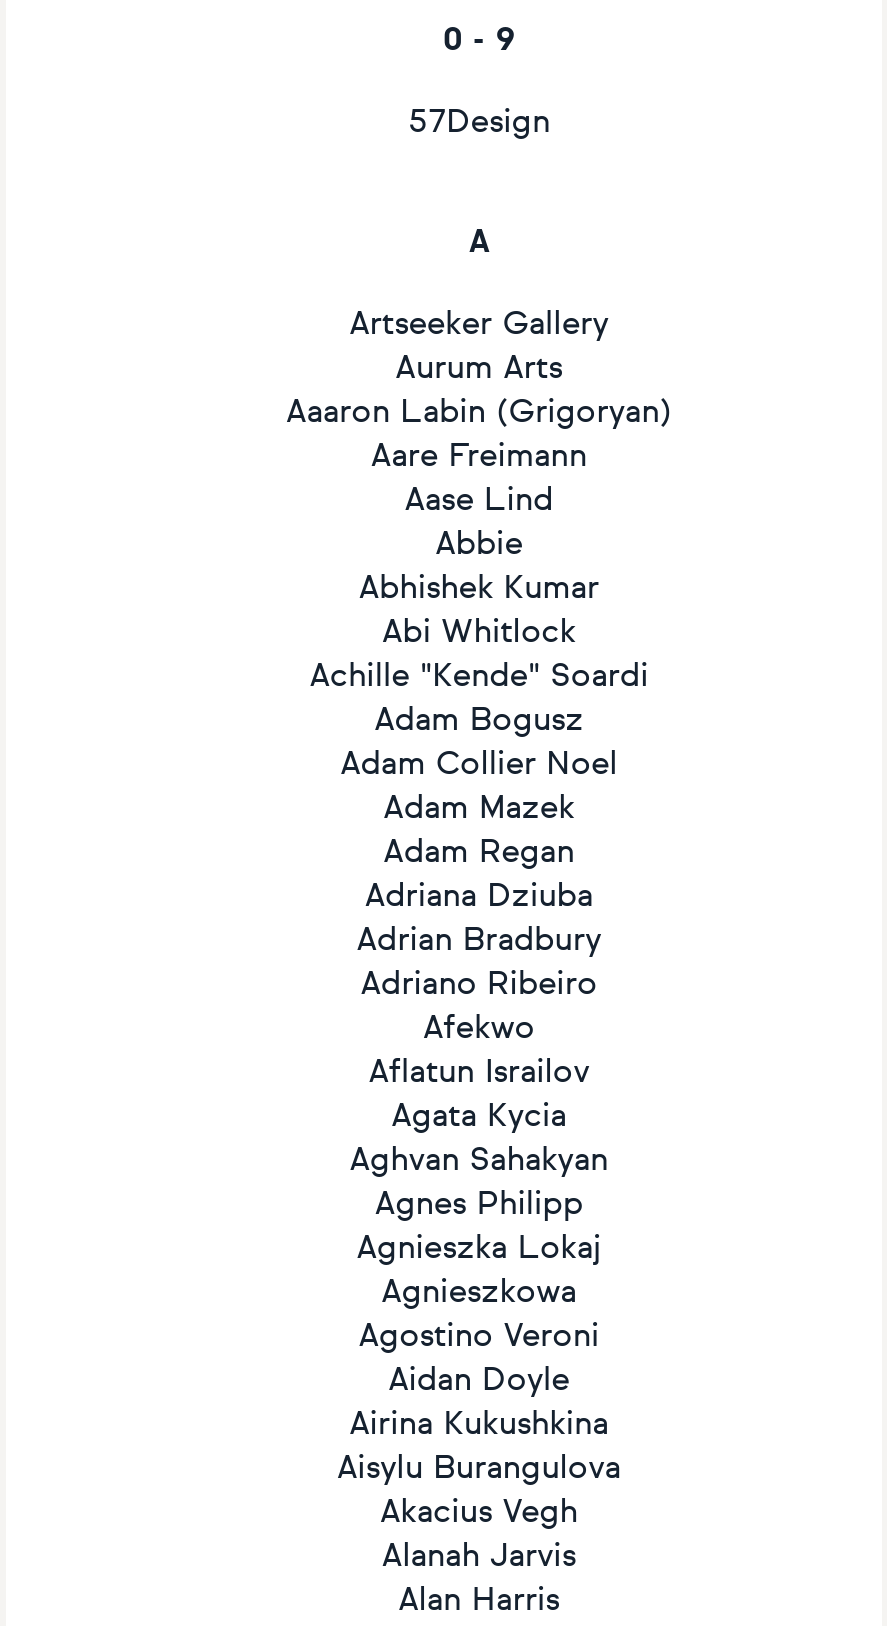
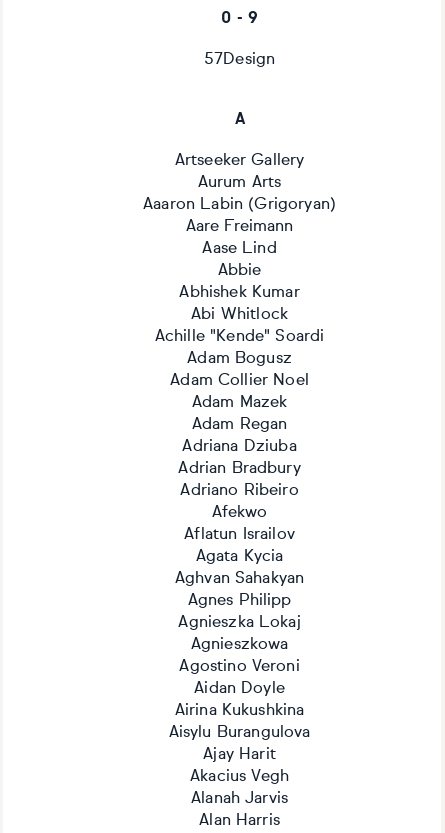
none -> [203,747,276,763] Ajay Harit

